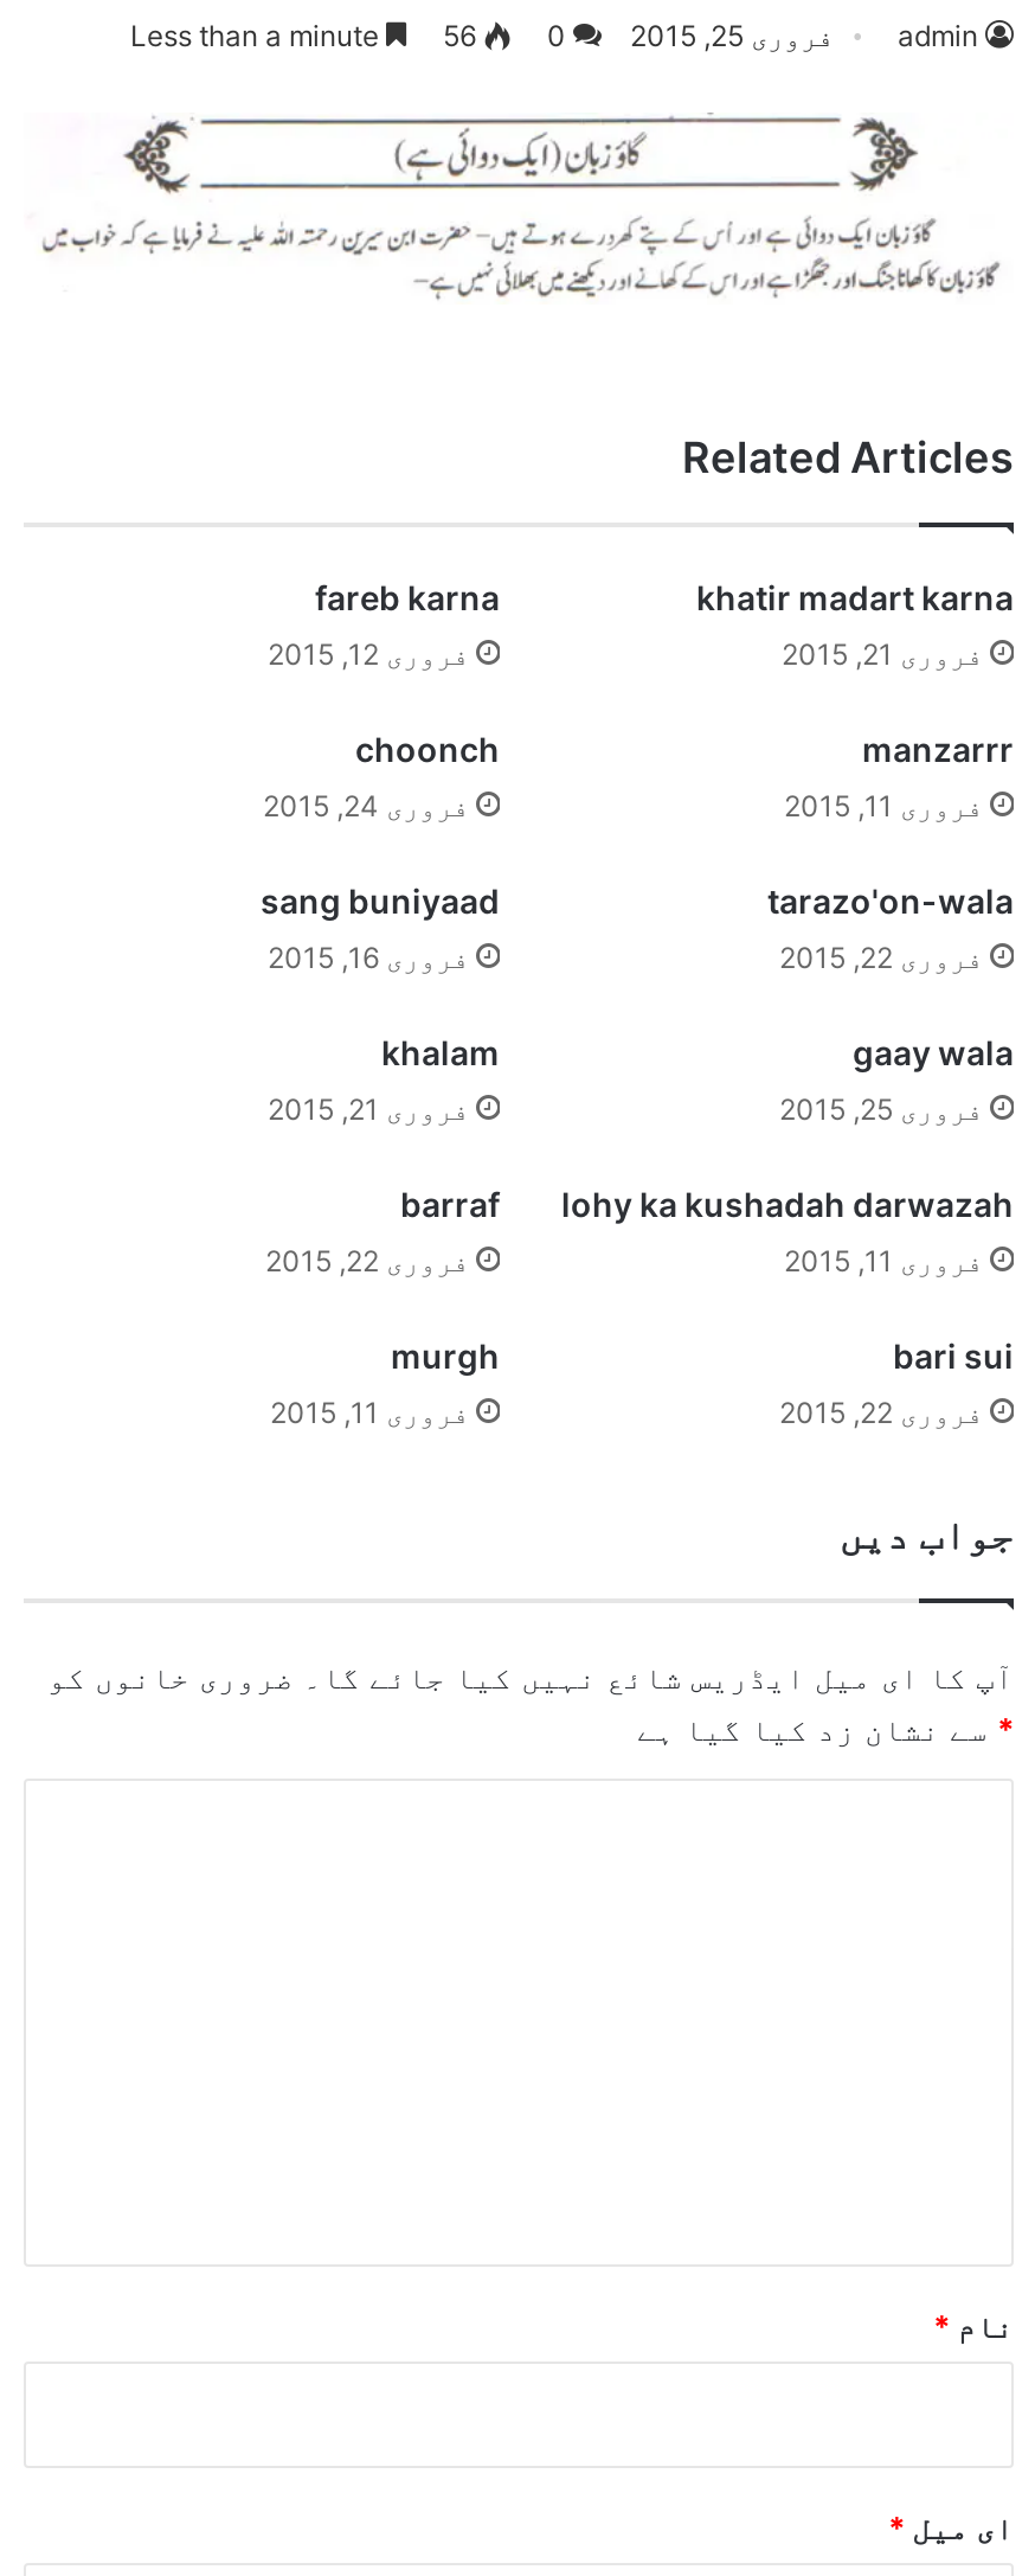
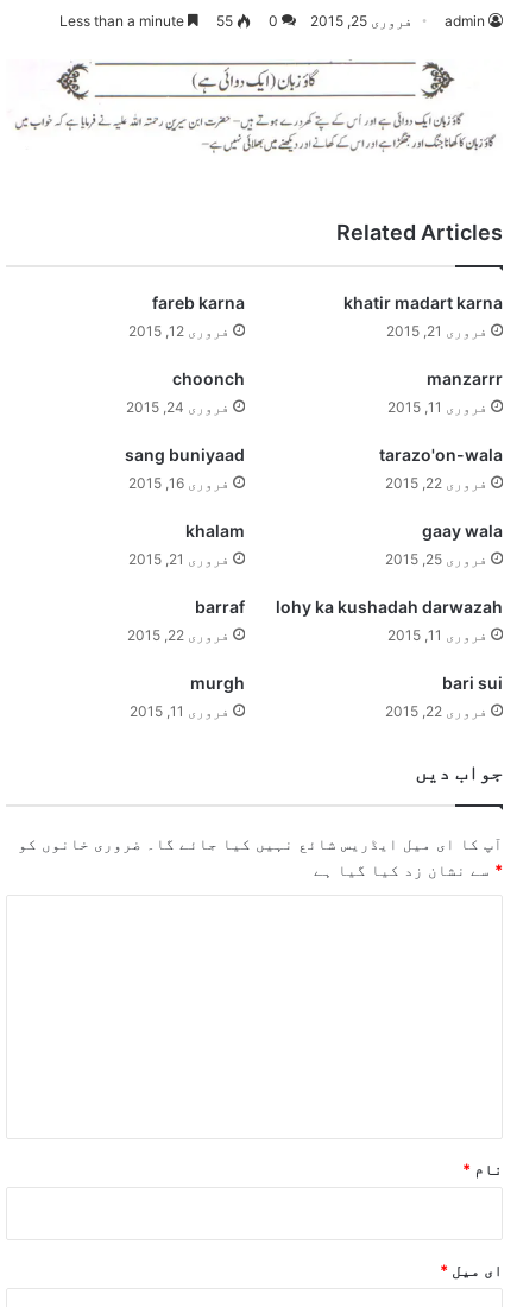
[443,18,476,53] 56 -> [216,12,233,30] 55

